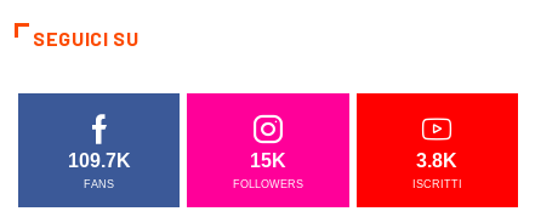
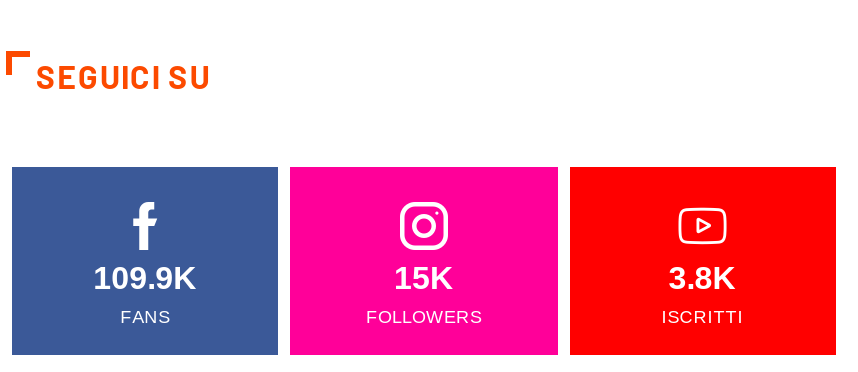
[68,150,131,170] 109.7K -> [93,261,197,295] 109.9K

